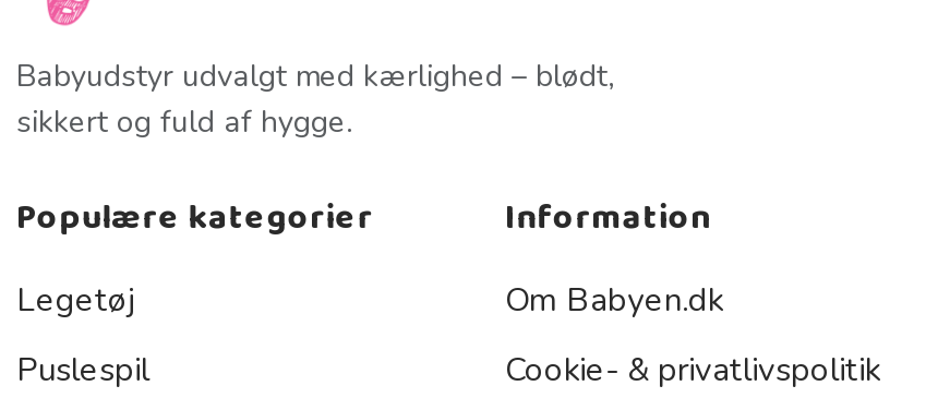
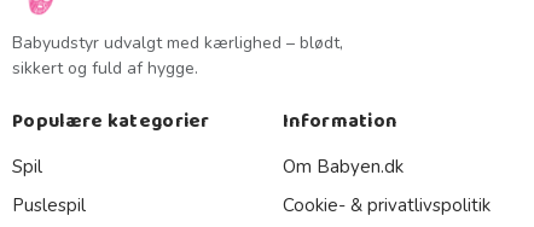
[16,279,134,322] Legetøj -> [12,154,42,178] Spil

